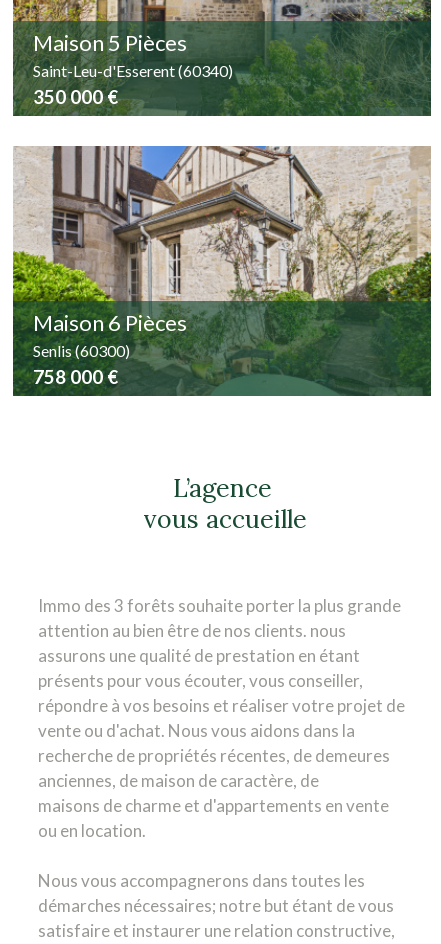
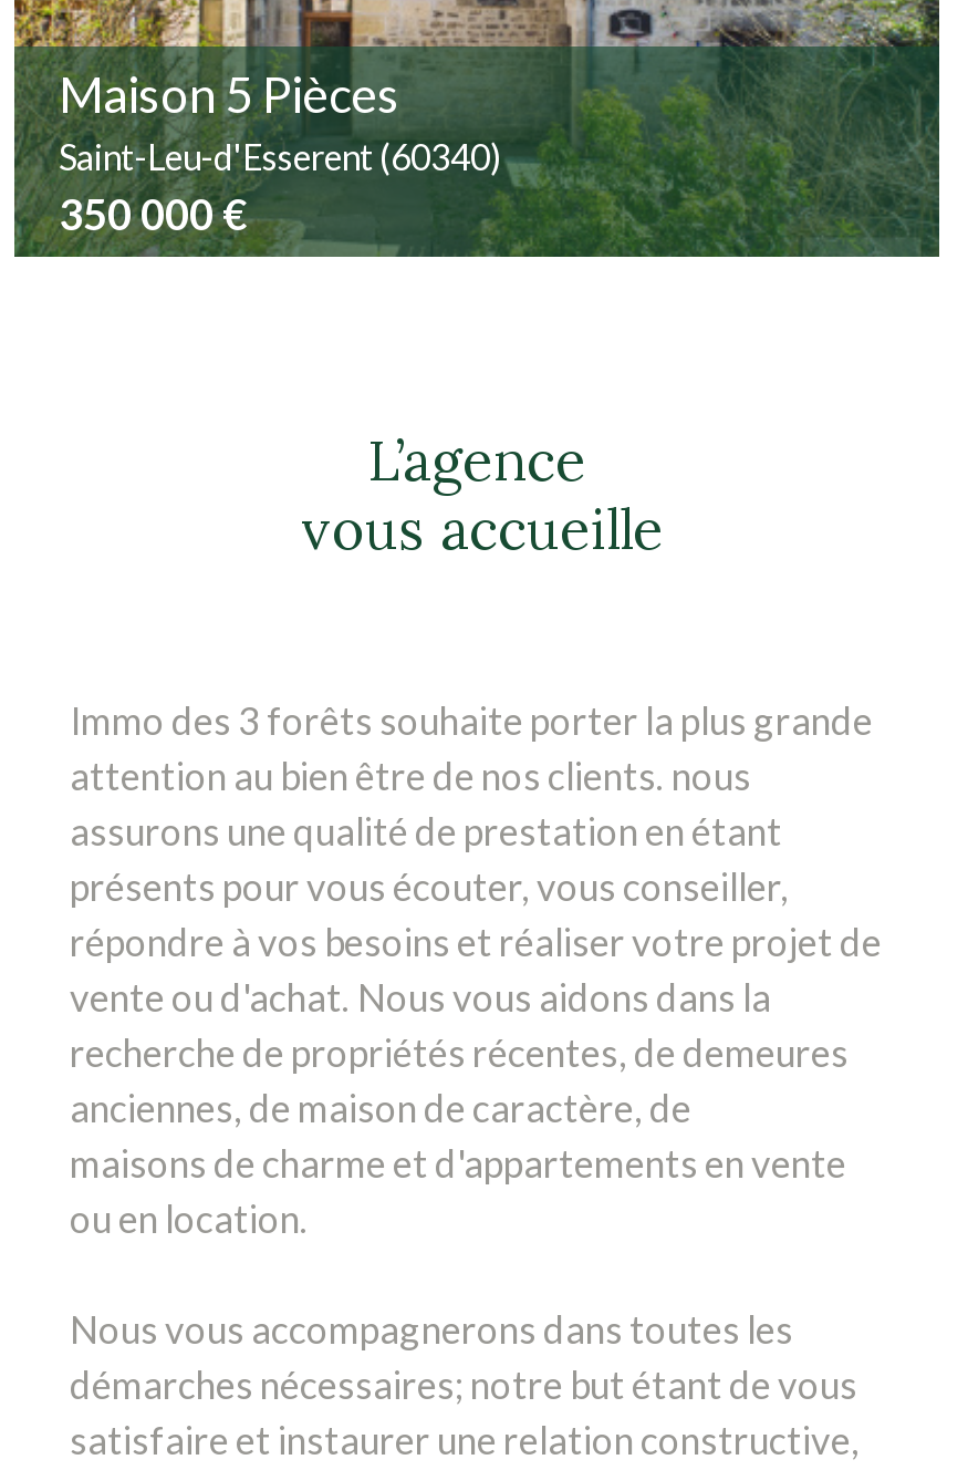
[12,145,431,396] [image] | Maison 6 Pièces | Senlis (60300) | 758 000 € -> none

